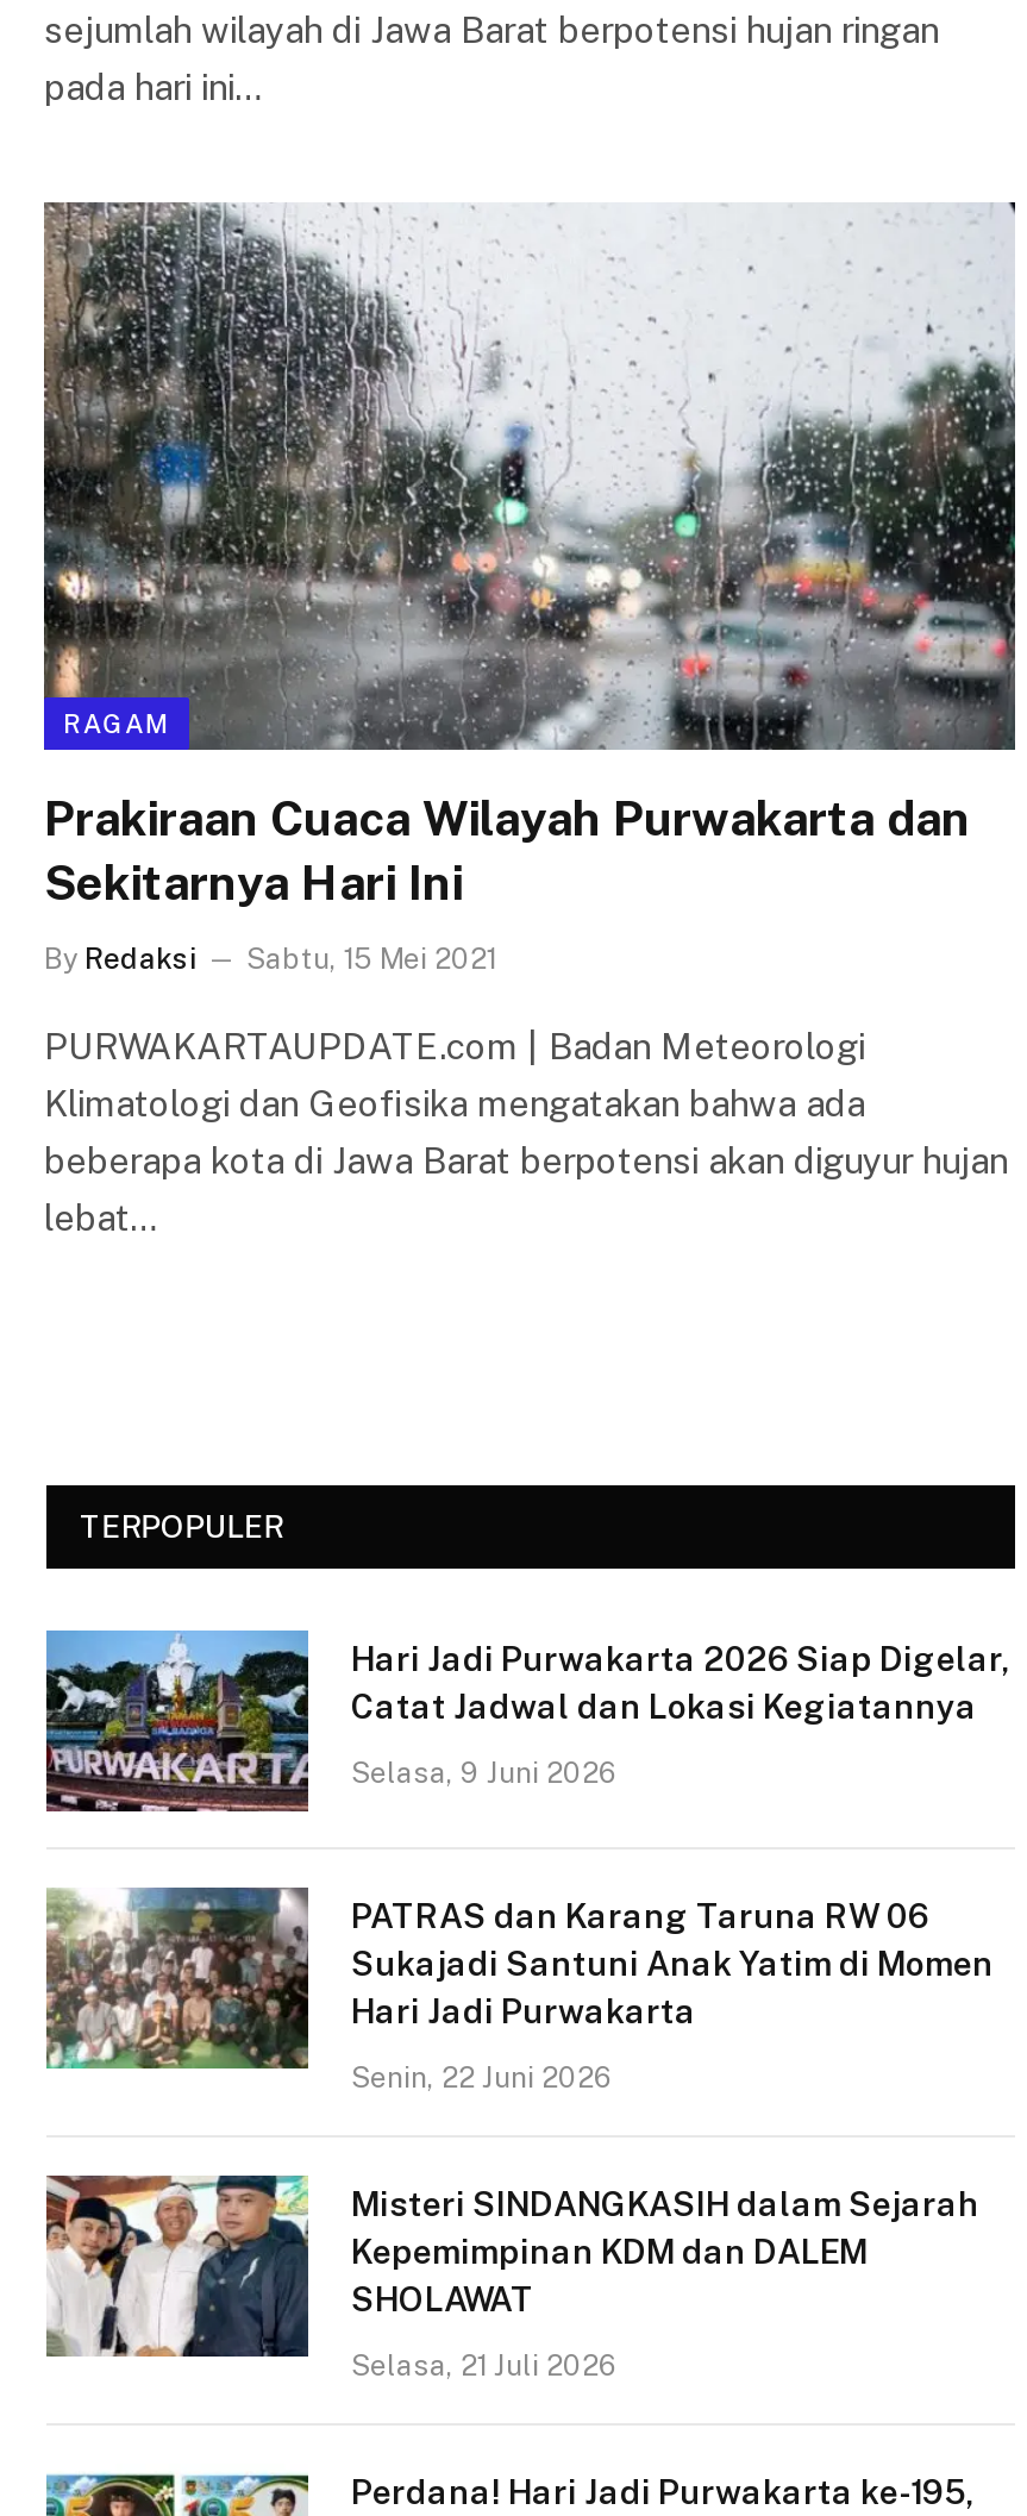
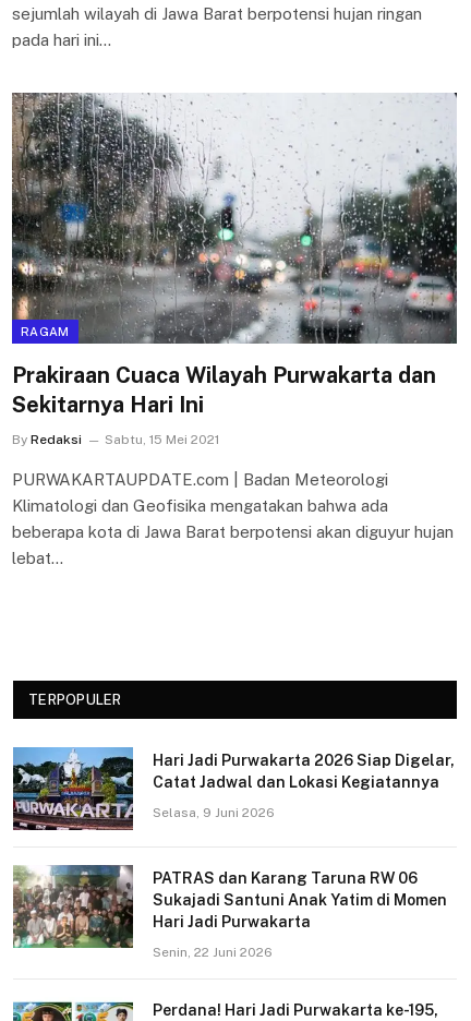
[46,2173,979,2382] [image] | Misteri SINDANGKASIH dalam Sejarah | Kepemimpinan KDM dan DALEM | SHOLAWAT | Selasa, 21 Juli 2026 -> none

